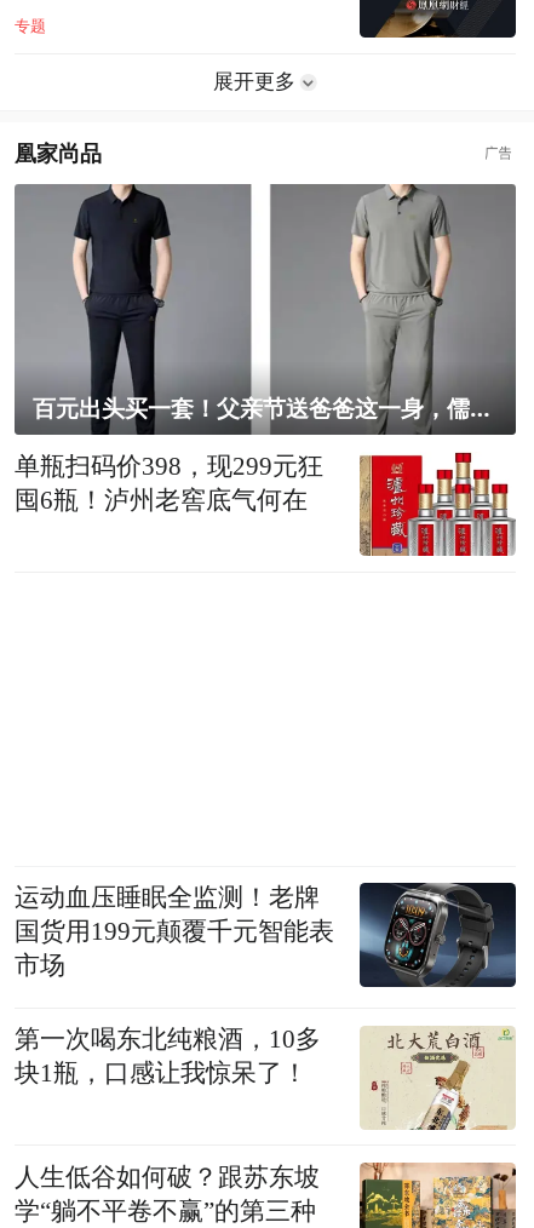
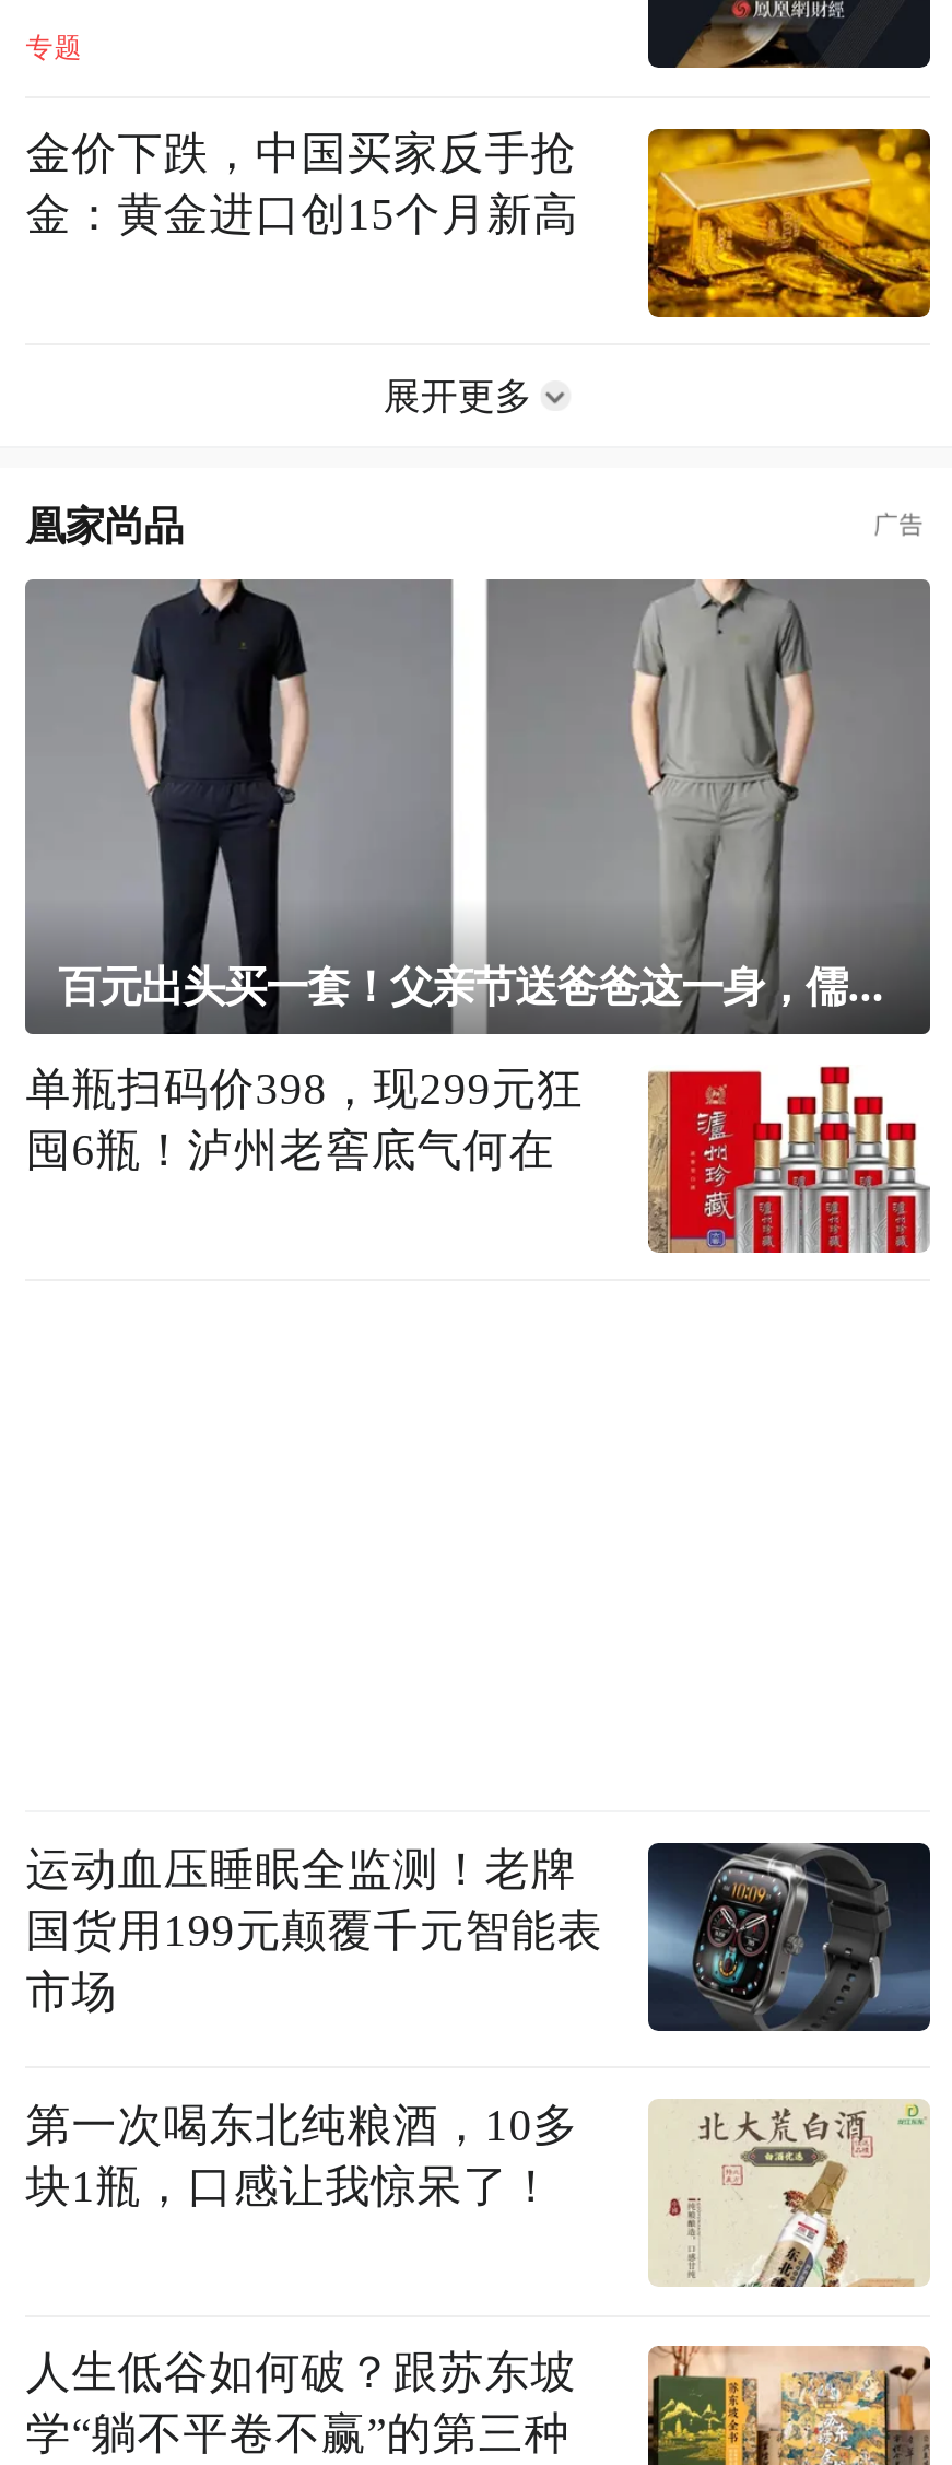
none -> [26,127,932,319] [image] | 金价下跌，中国买家反手抢 | 金：黄金进口创15个月新高

